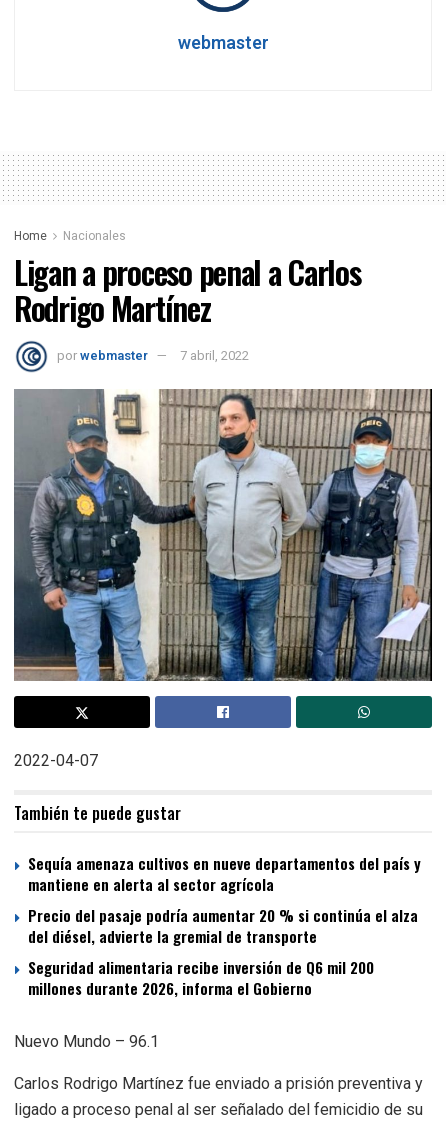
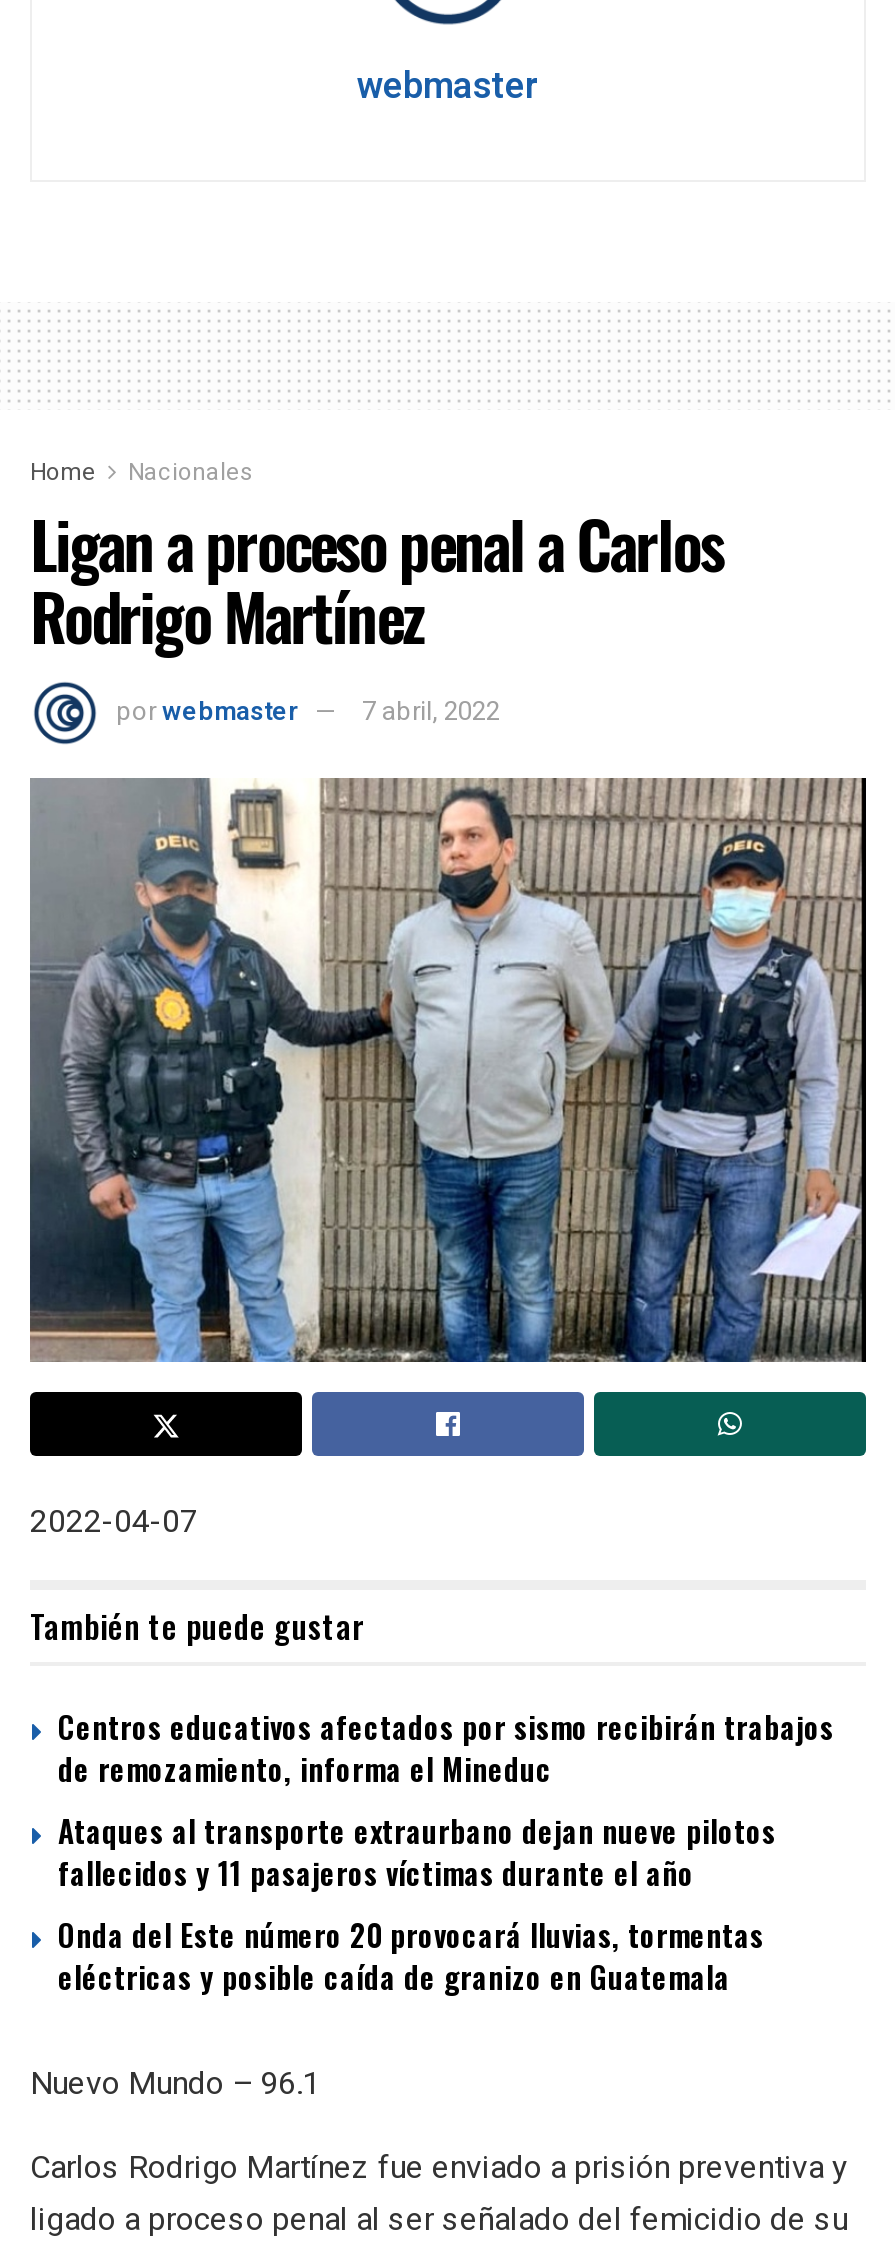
[28,852,421,999] Sequía amenaza cultivos en nueve departamentos del país y | mantiene en alerta al sector agrícola | Precio del pasaje podría aumentar 20 % si continúa el alza | del diésel, advierte la gremial de transporte | Seguridad alimentaria recibe inversión de Q6 mil 200 | millones durante 2026, informa el Gobierno -> [58,1705,834,1999] Centros educativos afectados por sismo recibirán trabajos | de remozamiento, informa el Mineduc | Ataques al transporte extraurbano dejan nueve pilotos | fallecidos y 11 pasajeros víctimas durante el año | Onda del Este número 20 provocará lluvias, tormentas | eléctricas y posible caída de granizo en Guatemala

